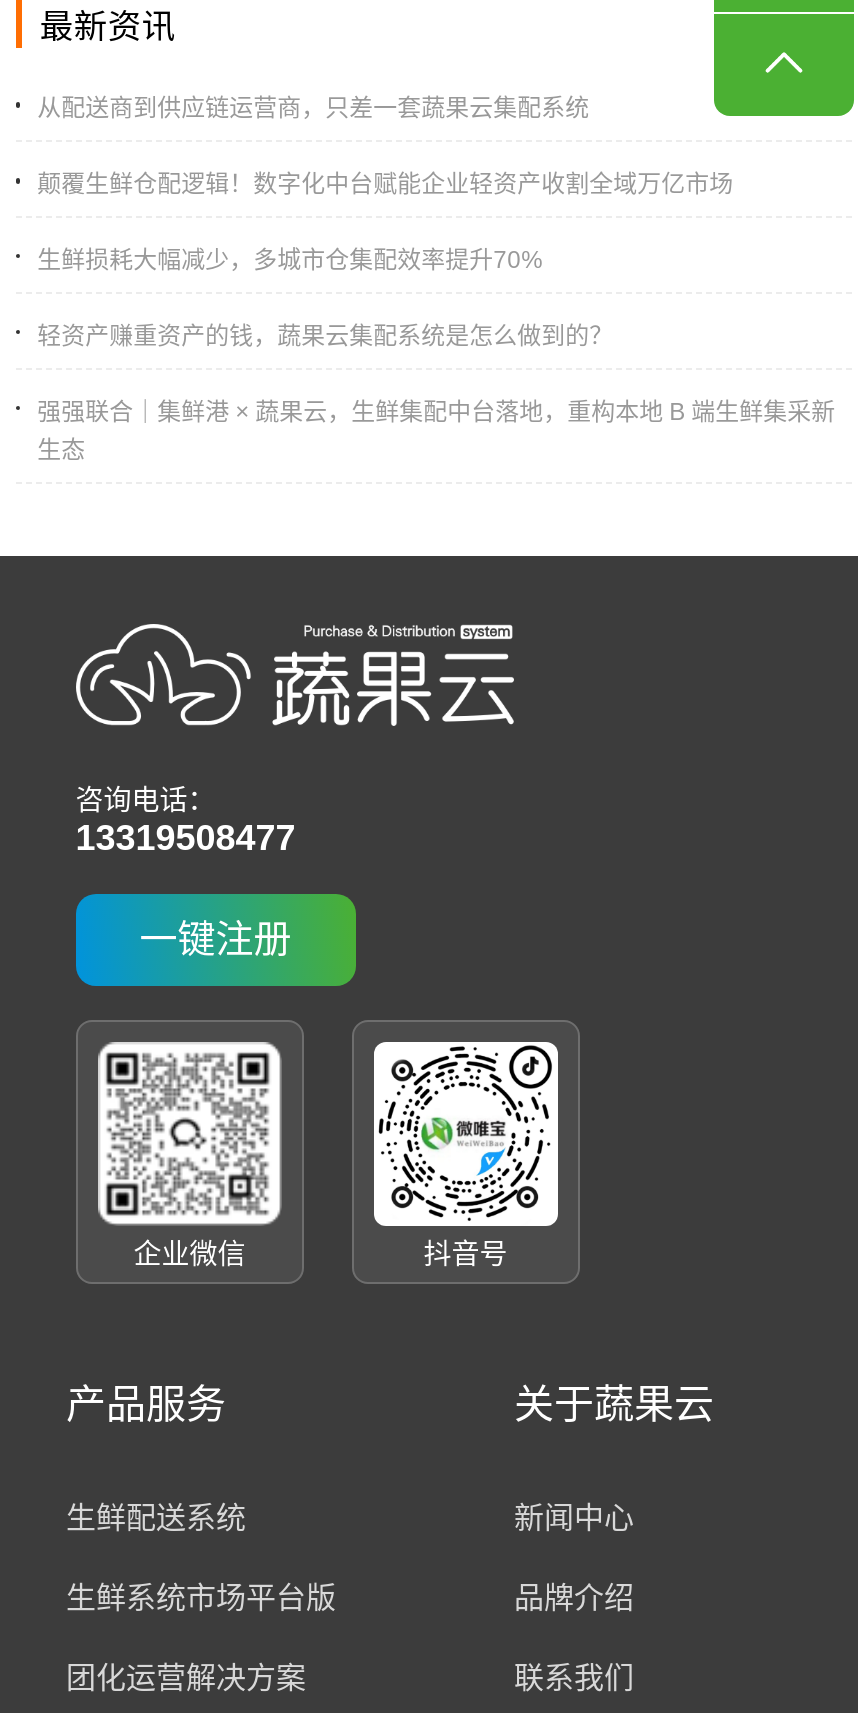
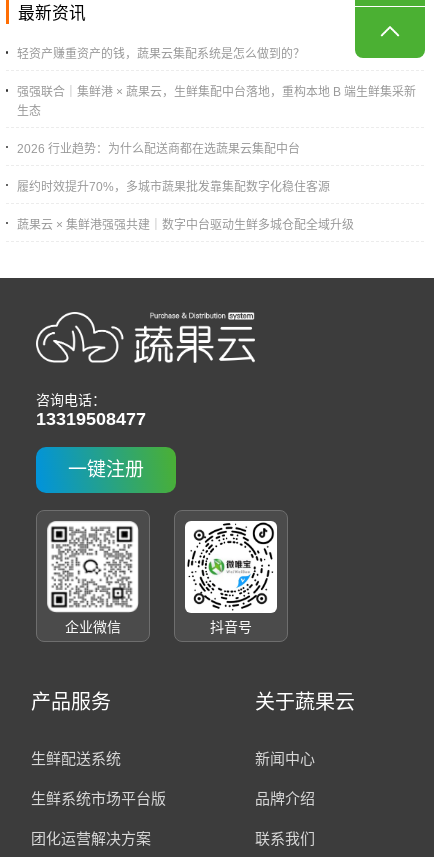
[37,95,733,274] 从配送商到供应链运营商，只差一套蔬果云集配系统 | 颠覆生鲜仓配逻辑！数字化中台赋能企业轻资产收割全域万亿市场 | 生鲜损耗大幅减少，多城市仓集配效率提升70% -> none
moved [37,322,835,464] -> [17,47,416,118]: 轻资产赚重资产的钱，蔬果云集配系统是怎么做到的？ | 强强联合｜集鲜港 × 蔬果云，生鲜集配中台落地，重构本地 B 端生鲜集采新 | 生态
none -> [17,142,354,232] 2026 行业趋势：为什么配送商都在选蔬果云集配中台 | 履约时效提升70%，多城市蔬果批发靠集配数字化稳住客源 | 蔬果云 × 集鲜港强强共建｜数字中台驱动生鲜多城仓配全域升级

